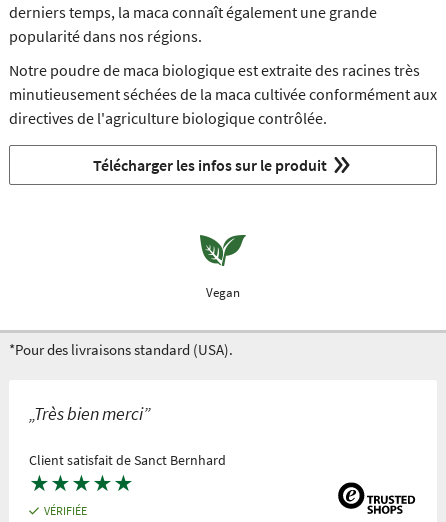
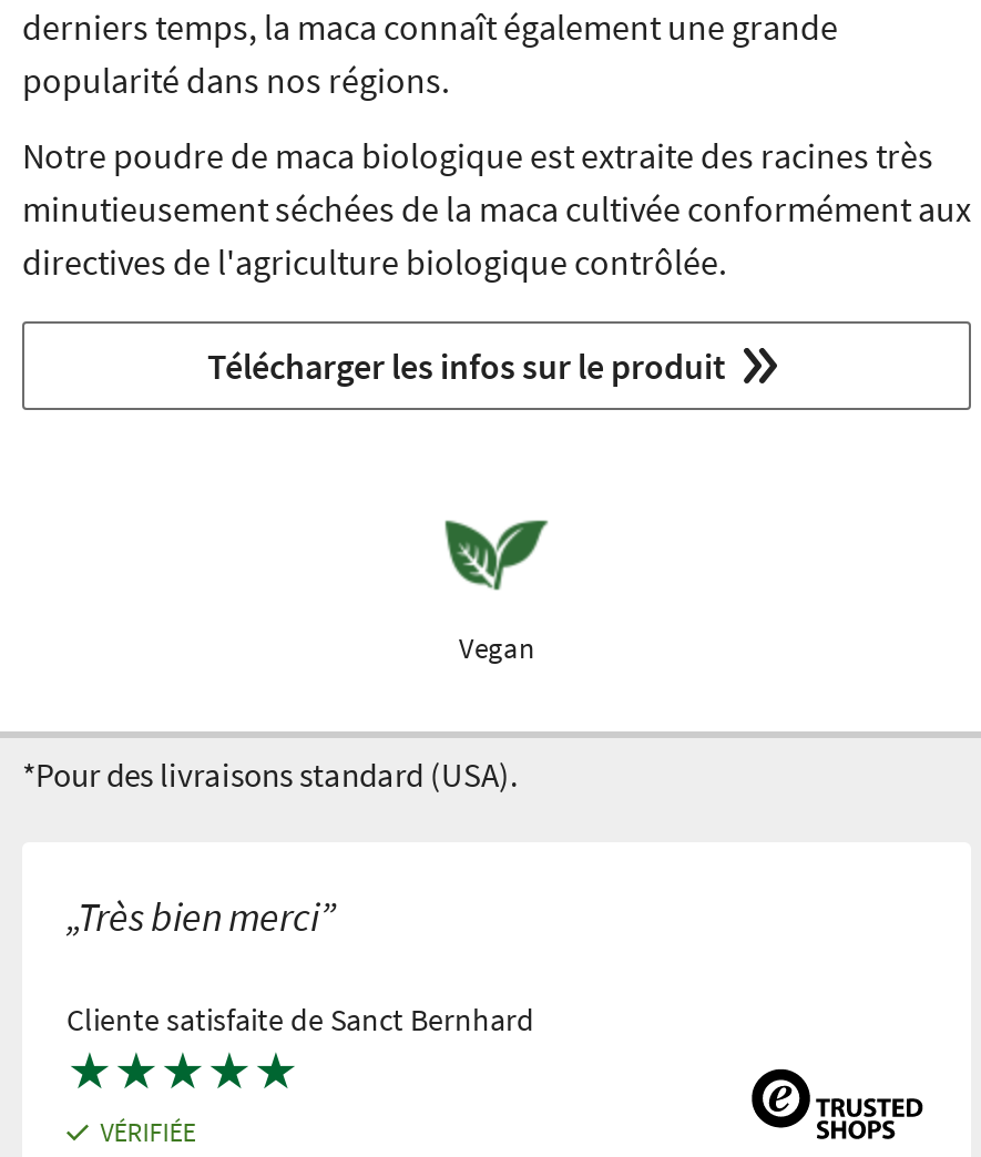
[29,451,226,469] Client satisfait de Sanct Bernhard -> [67,1000,534,1040] Cliente satisfaite de Sanct Bernhard

